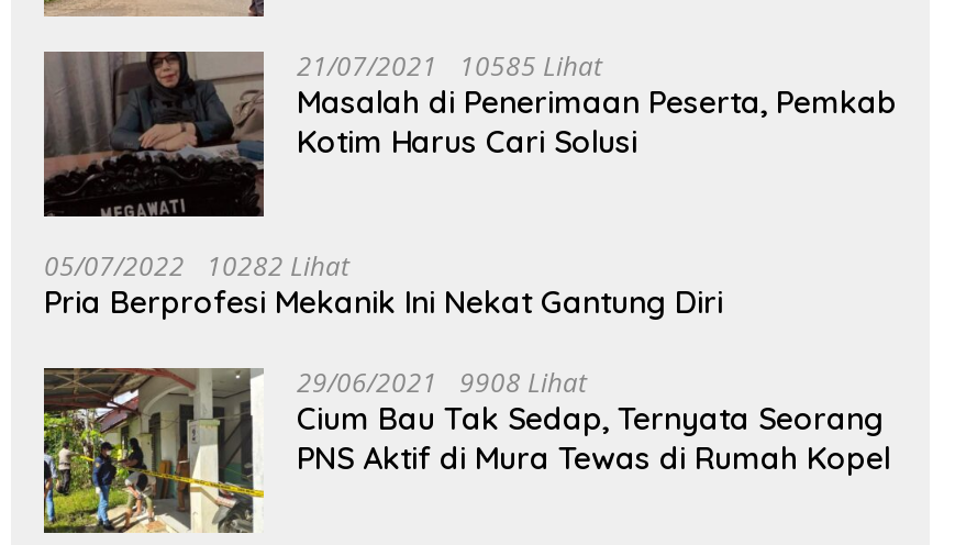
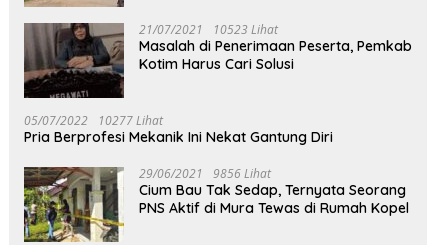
[297,47,602,84] 21/07/2021 10585 Lihat -> [139,21,278,38] 21/07/2021 10523 Lihat
[44,247,349,284] 05/07/2022 10282 Lihat -> [24,112,163,129] 05/07/2022 10277 Lihat
[297,363,587,401] 29/06/2021 9908 Lihat -> [139,165,271,182] 29/06/2021 9856 Lihat

